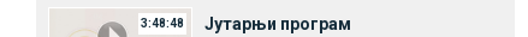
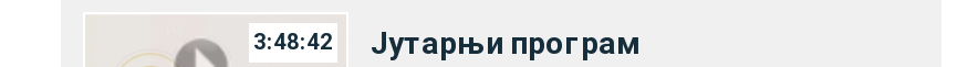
[141,14,351,33] 3:48:48 Јутарњи програм -> [253,25,641,60] 3:48:42 Јутарњи програм

